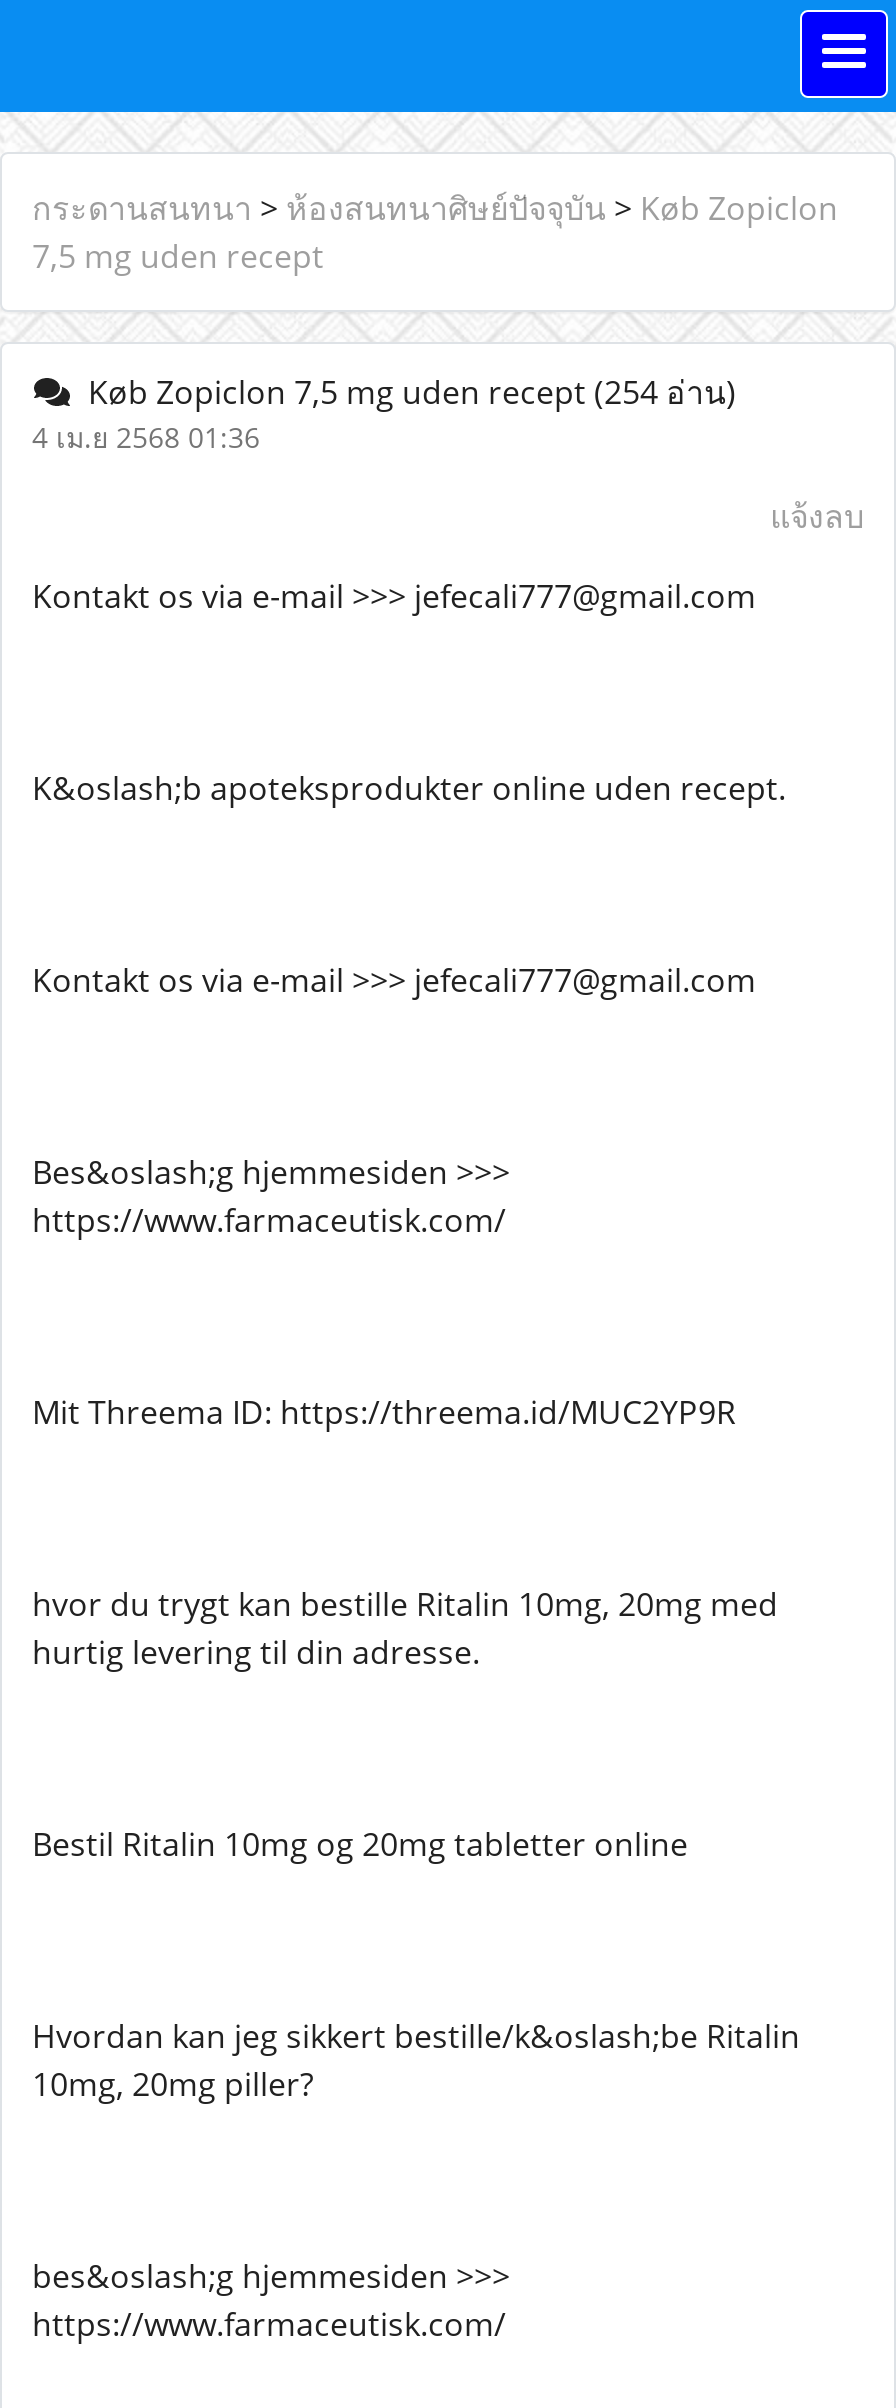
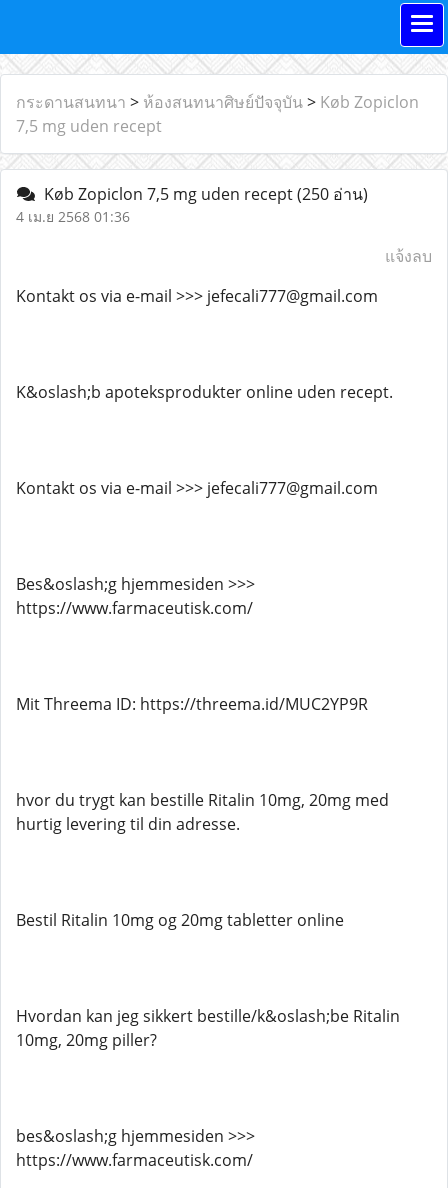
[72,370,736,414] Køb Zopiclon 7,5 mg uden recept (254 อ่าน) -> [36,183,368,205] Køb Zopiclon 7,5 mg uden recept (250 อ่าน)

